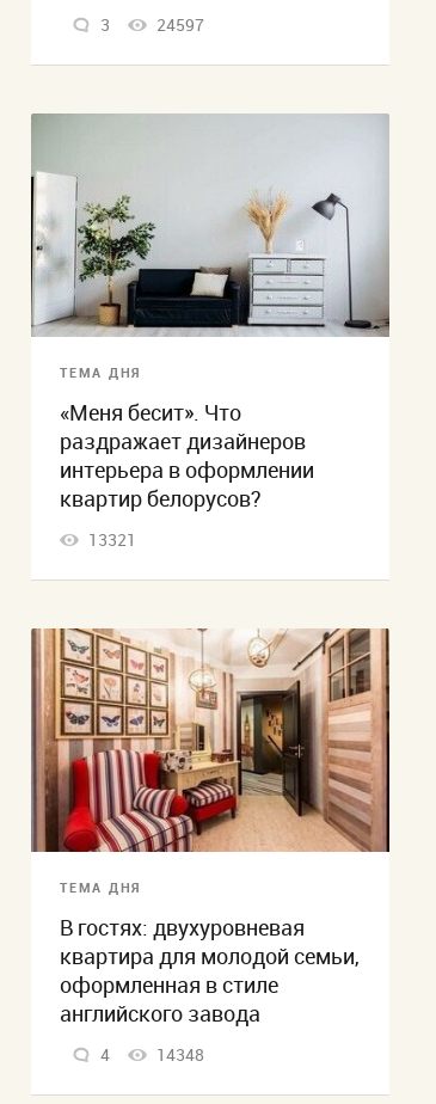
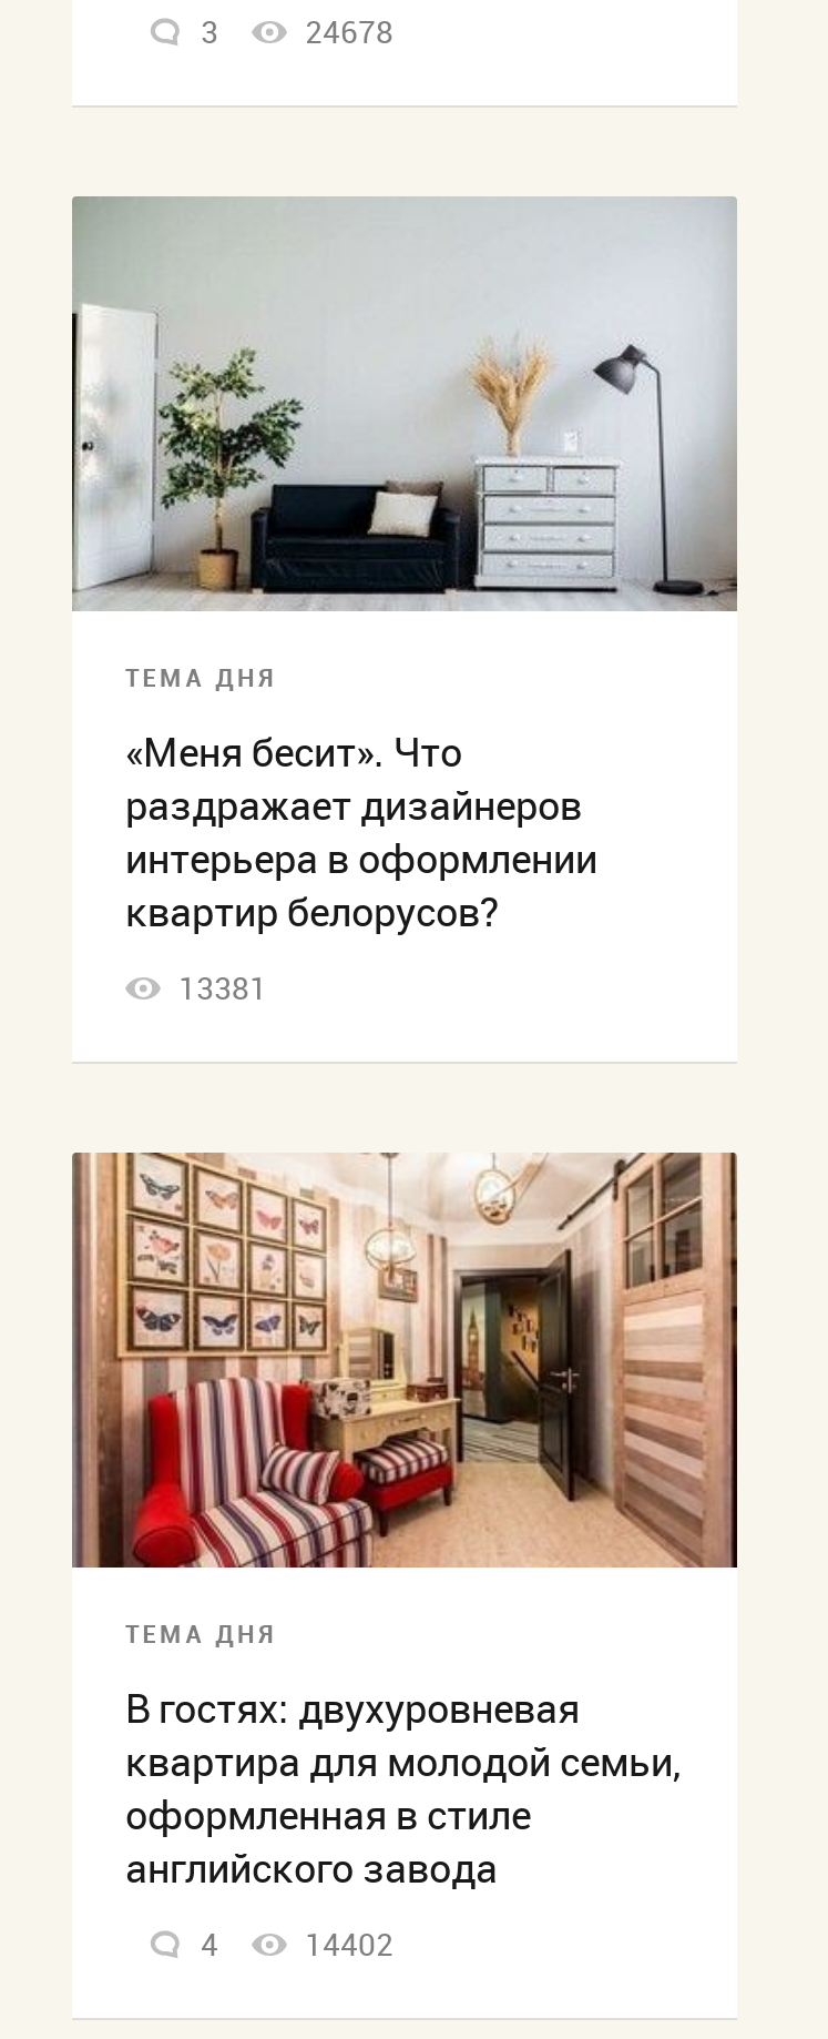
[156,16,204,35] 24597 -> [305,14,393,50] 24678
[88,530,136,550] 13321 -> [178,971,267,1006] 13381
[156,1045,204,1065] 14348 -> [305,1927,393,1962] 14402

